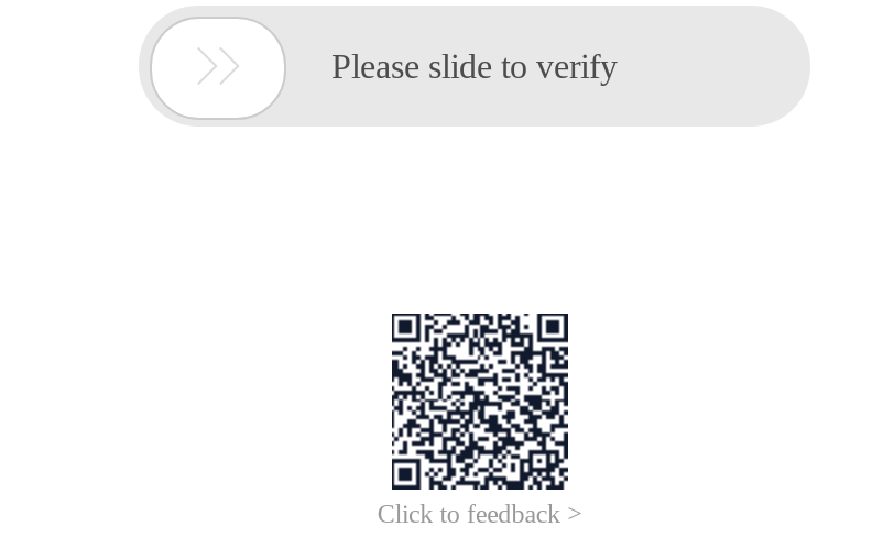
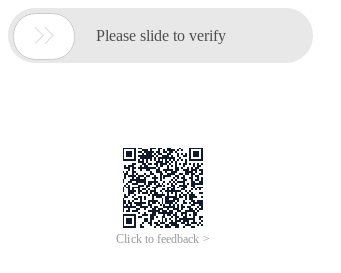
[390,311,570,492] [image] -> [122,148,203,229] [image]

